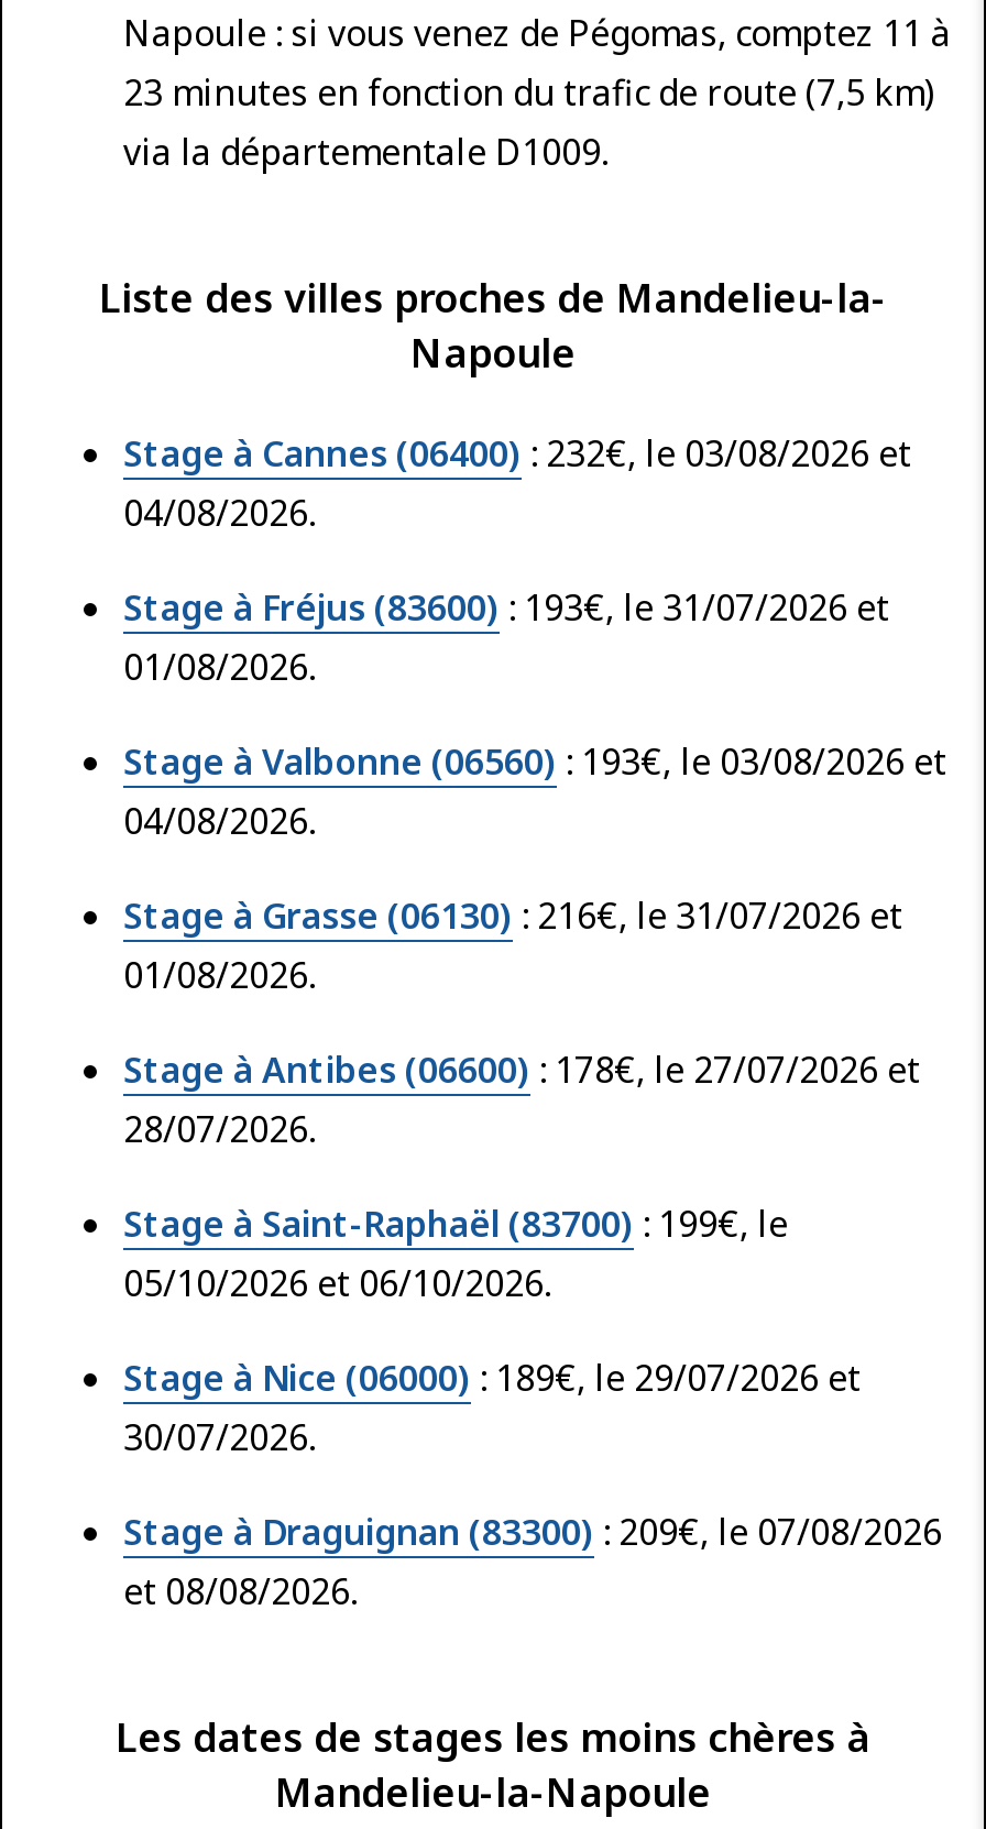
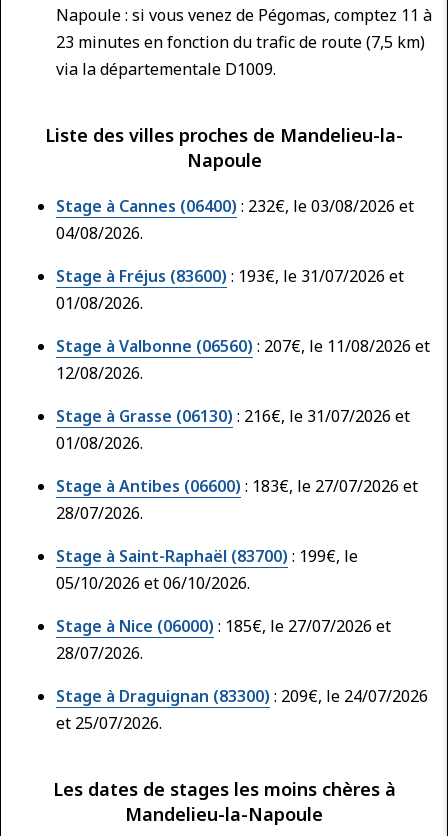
[123,738,946,786] Stage à Valbonne (06560): 193€, le 03/08/2026 et -> [56,335,430,357] Stage à Valbonne (06560): 207€, le 11/08/2026 et
[123,797,315,845] 04/08/2026. -> [56,362,143,384] 12/08/2026.
[123,1046,920,1094] Stage à Antibes (06600): 178€, le 27/07/2026 et -> [56,475,418,497] Stage à Antibes (06600): 183€, le 27/07/2026 et
[123,1354,861,1402] Stage à Nice (06000): 189€, le 29/07/2026 et -> [56,615,391,637] Stage à Nice (06000): 185€, le 27/07/2026 et
[123,1413,315,1462] 30/07/2026. -> [56,642,143,664] 28/07/2026.
[123,1508,942,1556] Stage à Draguignan (83300): 209€, le 07/08/2026 -> [56,685,428,707] Stage à Draguignan (83300): 209€, le 24/07/2026
[123,1567,357,1616] et 08/08/2026. -> [56,712,162,734] et 25/07/2026.

